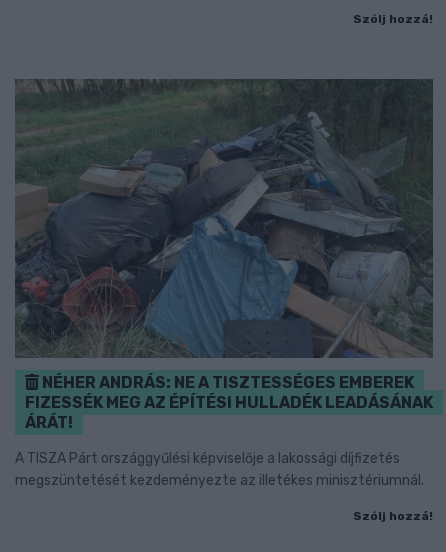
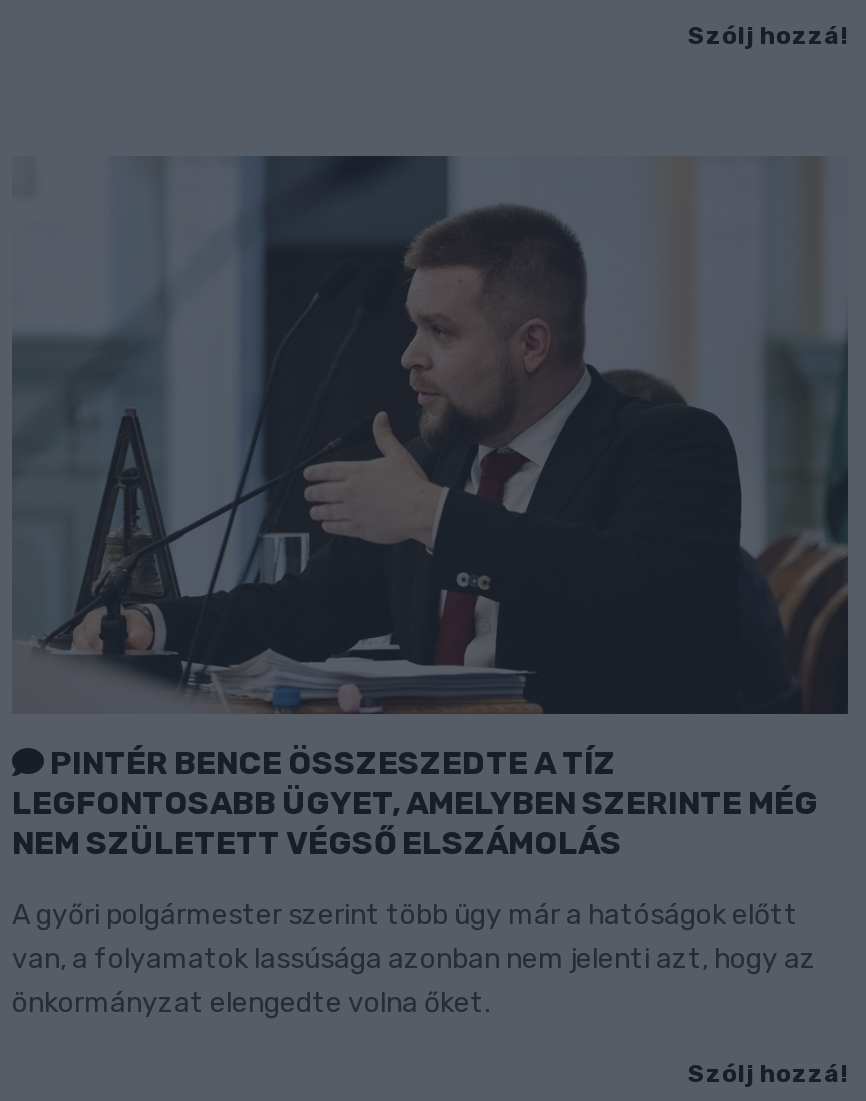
[14,78,434,432] [image] | NÉHER ANDRÁS: NE A TISZTESSÉGES EMBEREK | FIZESSÉK MEG AZ ÉPÍTÉSI HULLADÉK LEADÁSÁNAK | ÁRÁT! -> [12,156,848,862] [image] | PINTÉR BENCE ÖSSZESZEDTE A TÍZ | LEGFONTOSABB ÜGYET, AMELYBEN SZERINTE MÉG | NEM SZÜLETETT VÉGSŐ ELSZÁMOLÁS
[15,450,424,489] A TISZA Párt országgyűlési képviselője a lakossági díjfizetés | megszüntetését kezdeményezte az illetékes minisztériumnál. -> [12,898,816,1020] A győri polgármester szerint több ügy már a hatóságok előtt | van, a folyamatok lassúsága azonban nem jelenti azt, hogy az | önkormányzat elengedte volna őket.

